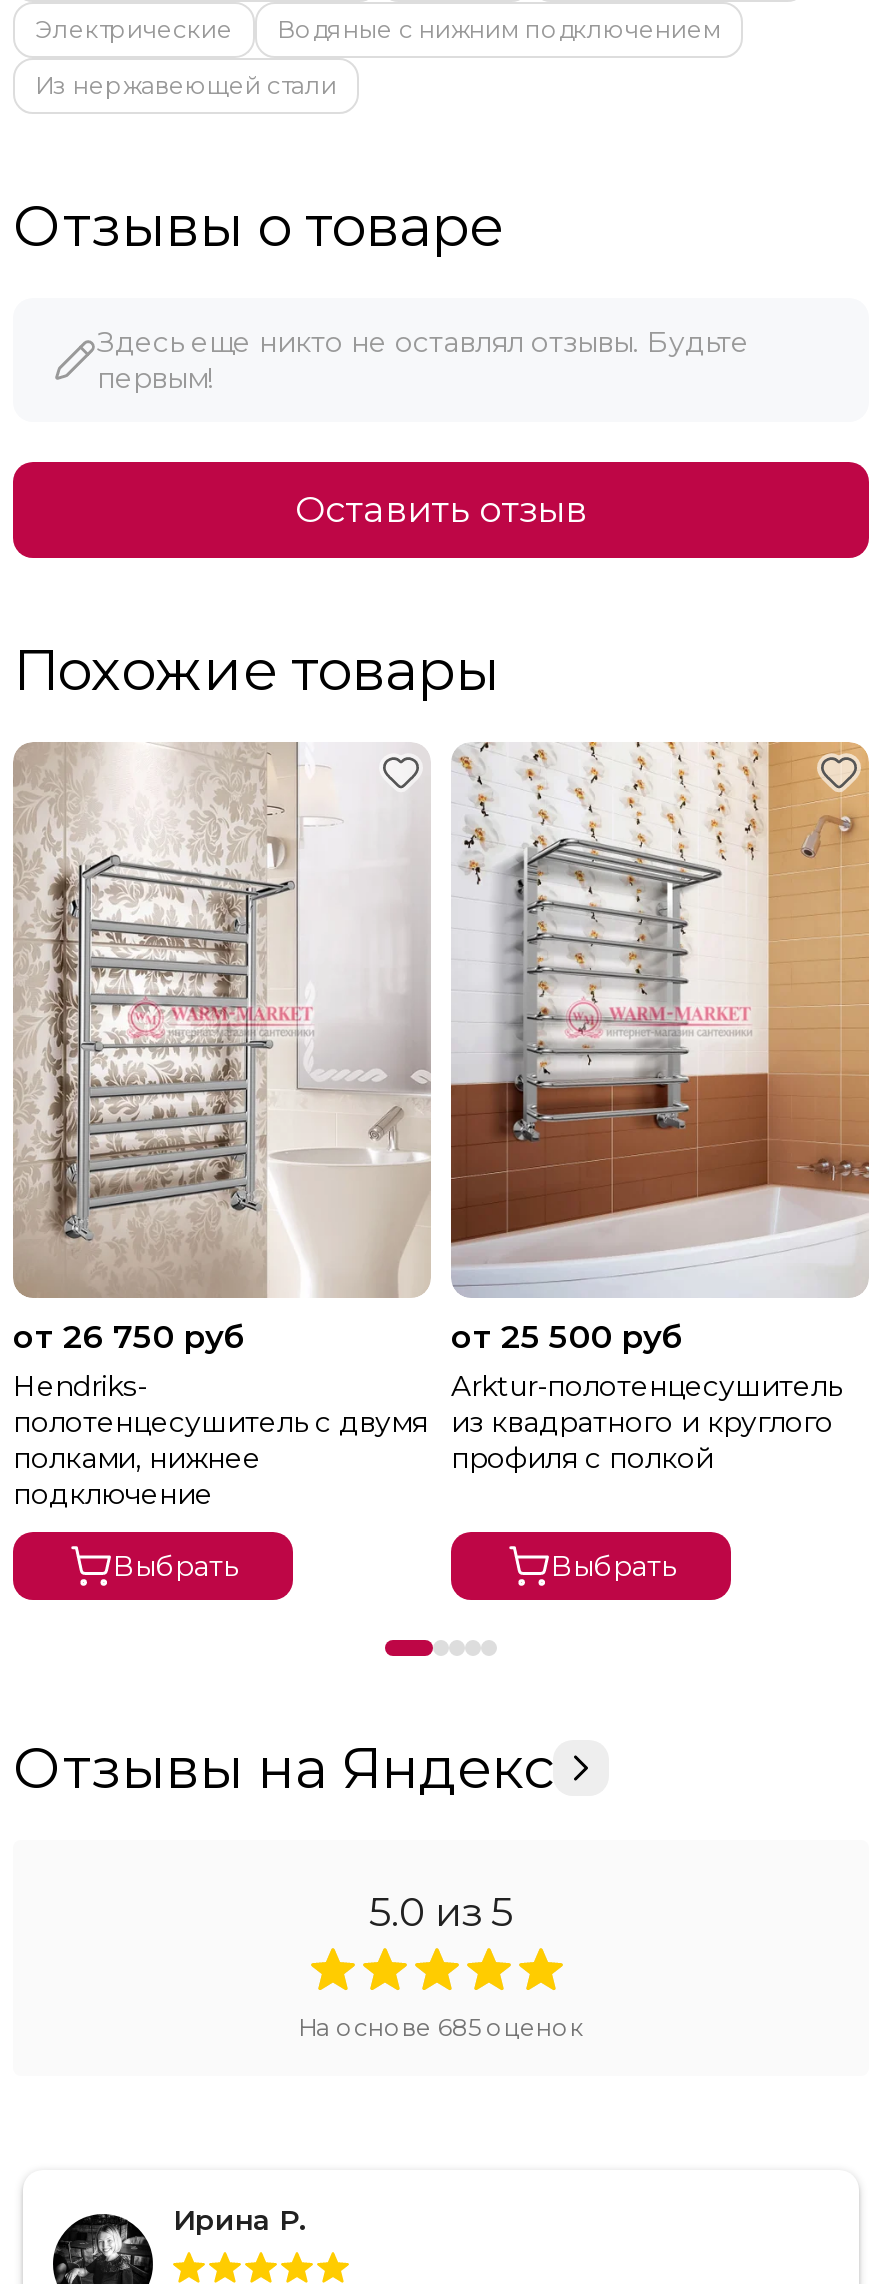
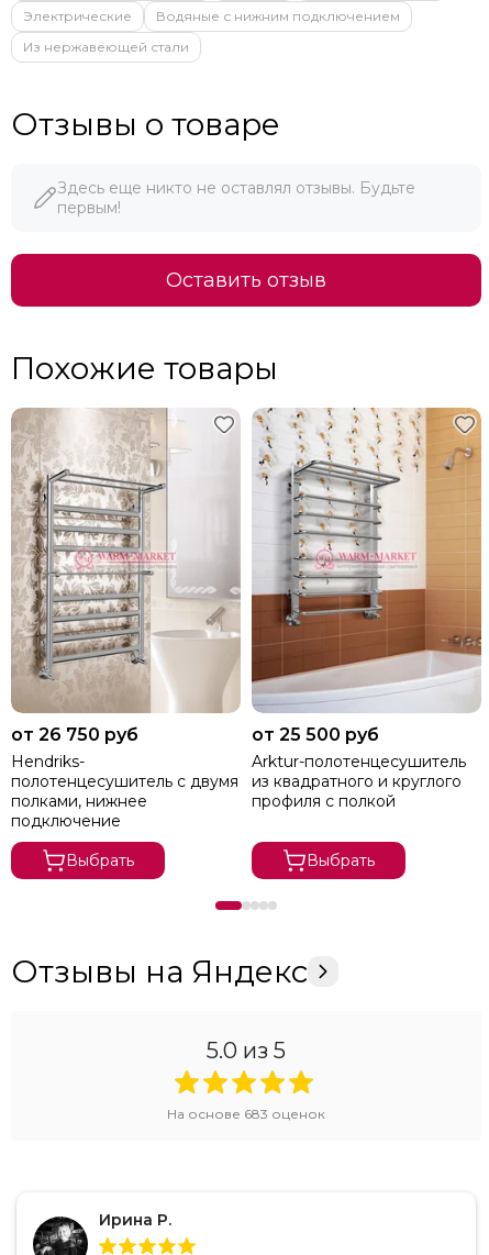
[298,2012,584,2042] На основе 685 оценок -> [167,1105,325,1122] На основе 683 оценок

